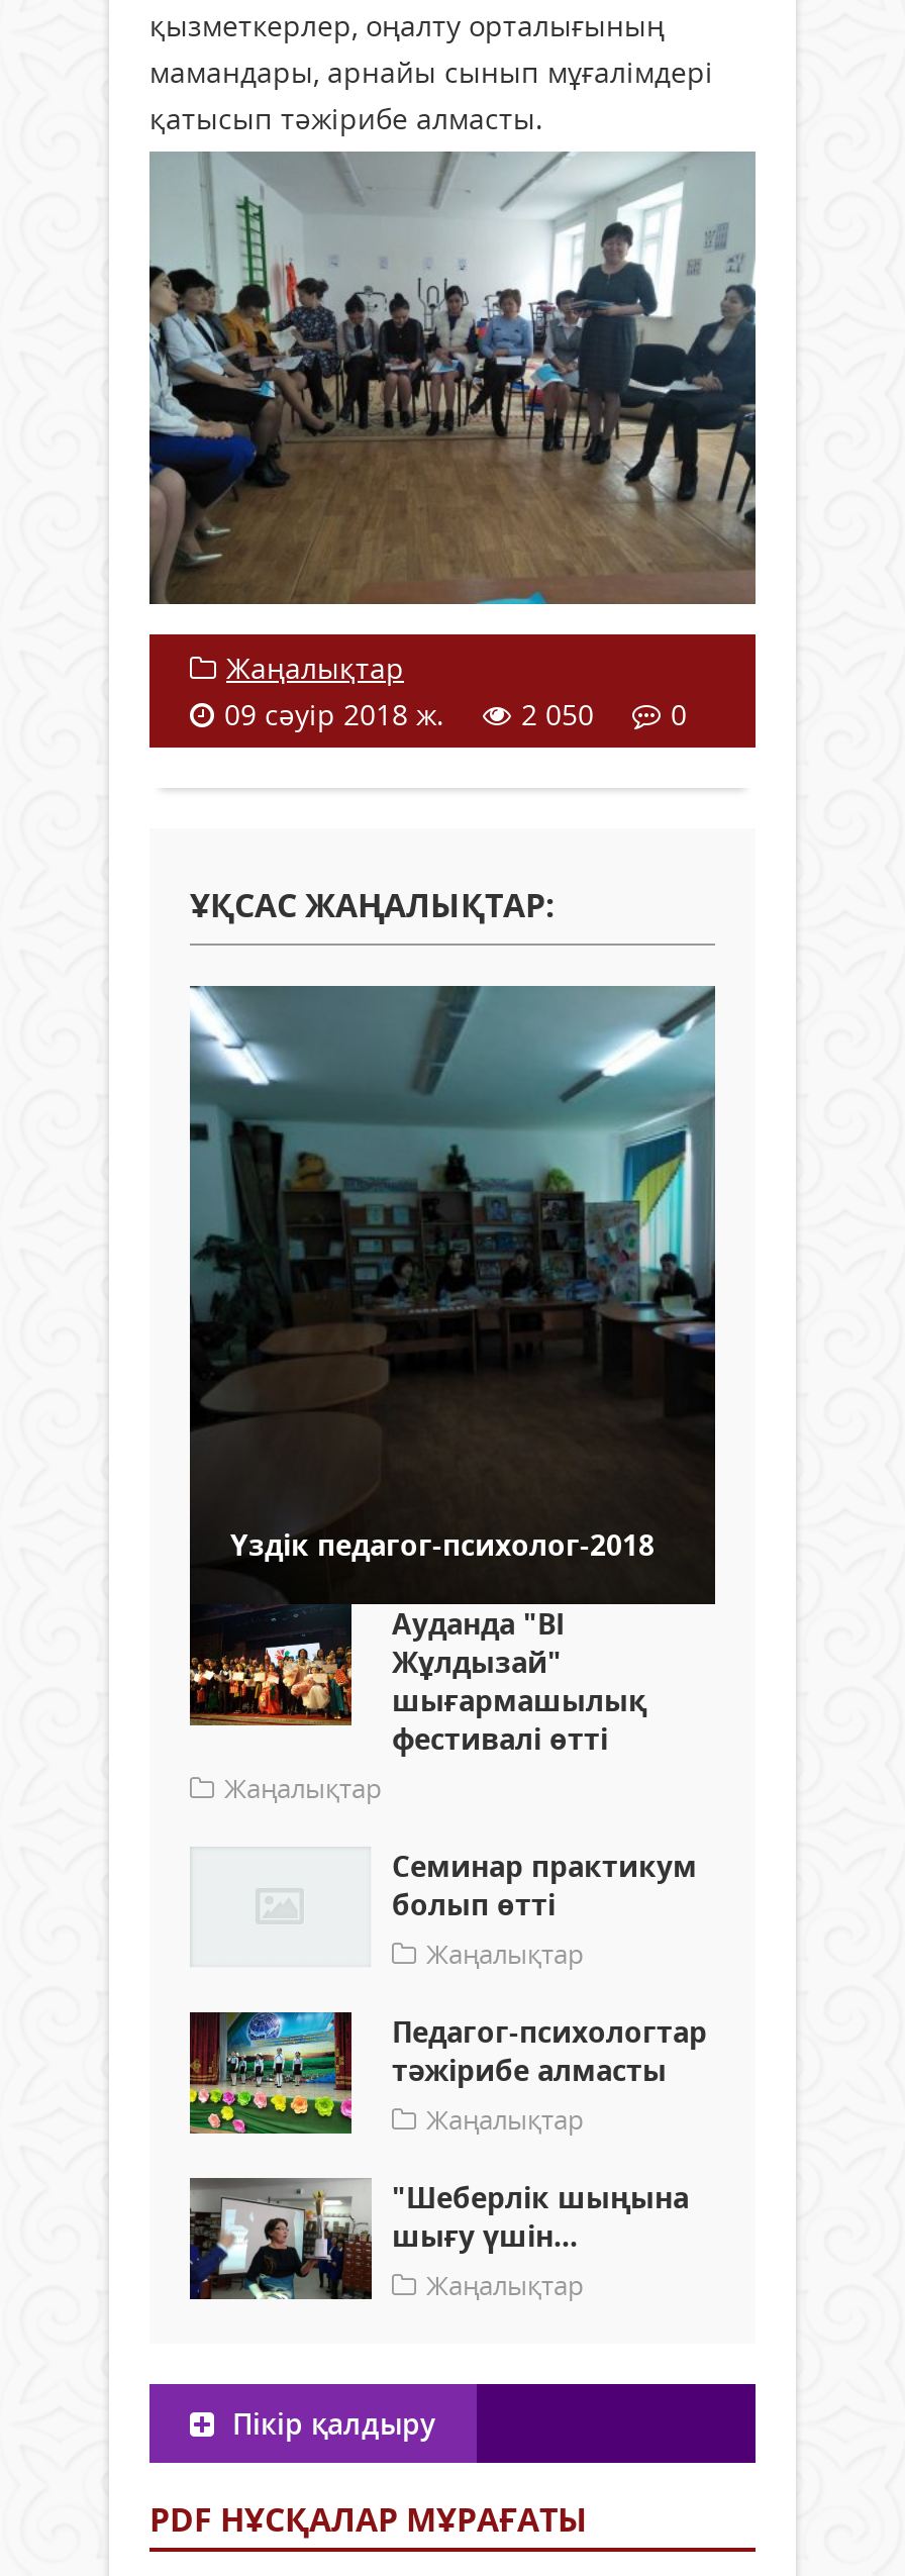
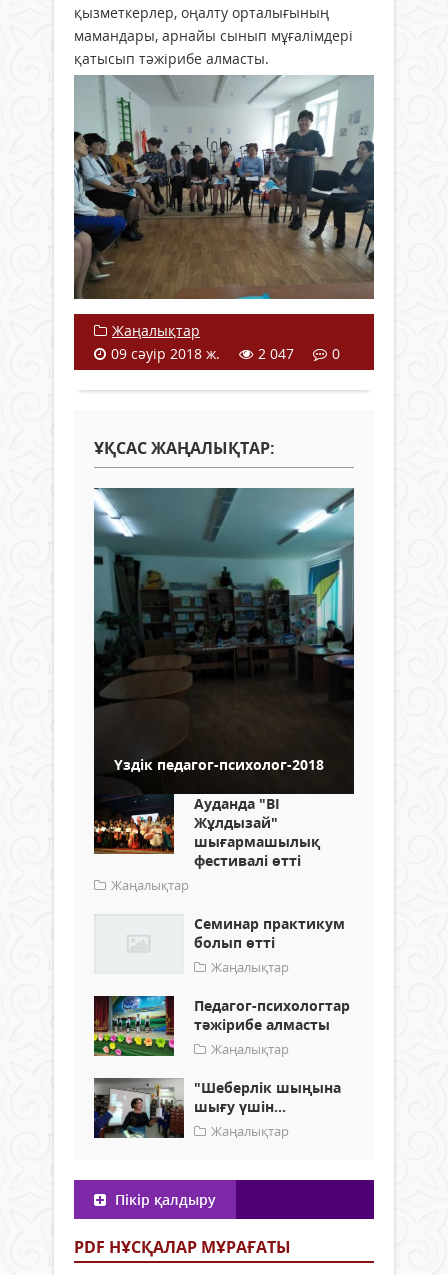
[224,696,687,734] 09 сәуір 2018 ж. 2 050 0 -> [111,344,340,363] 09 сәуір 2018 ж. 2 047 0

